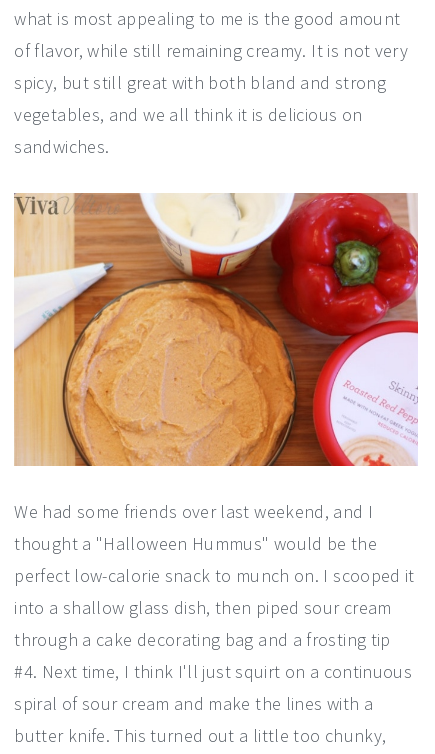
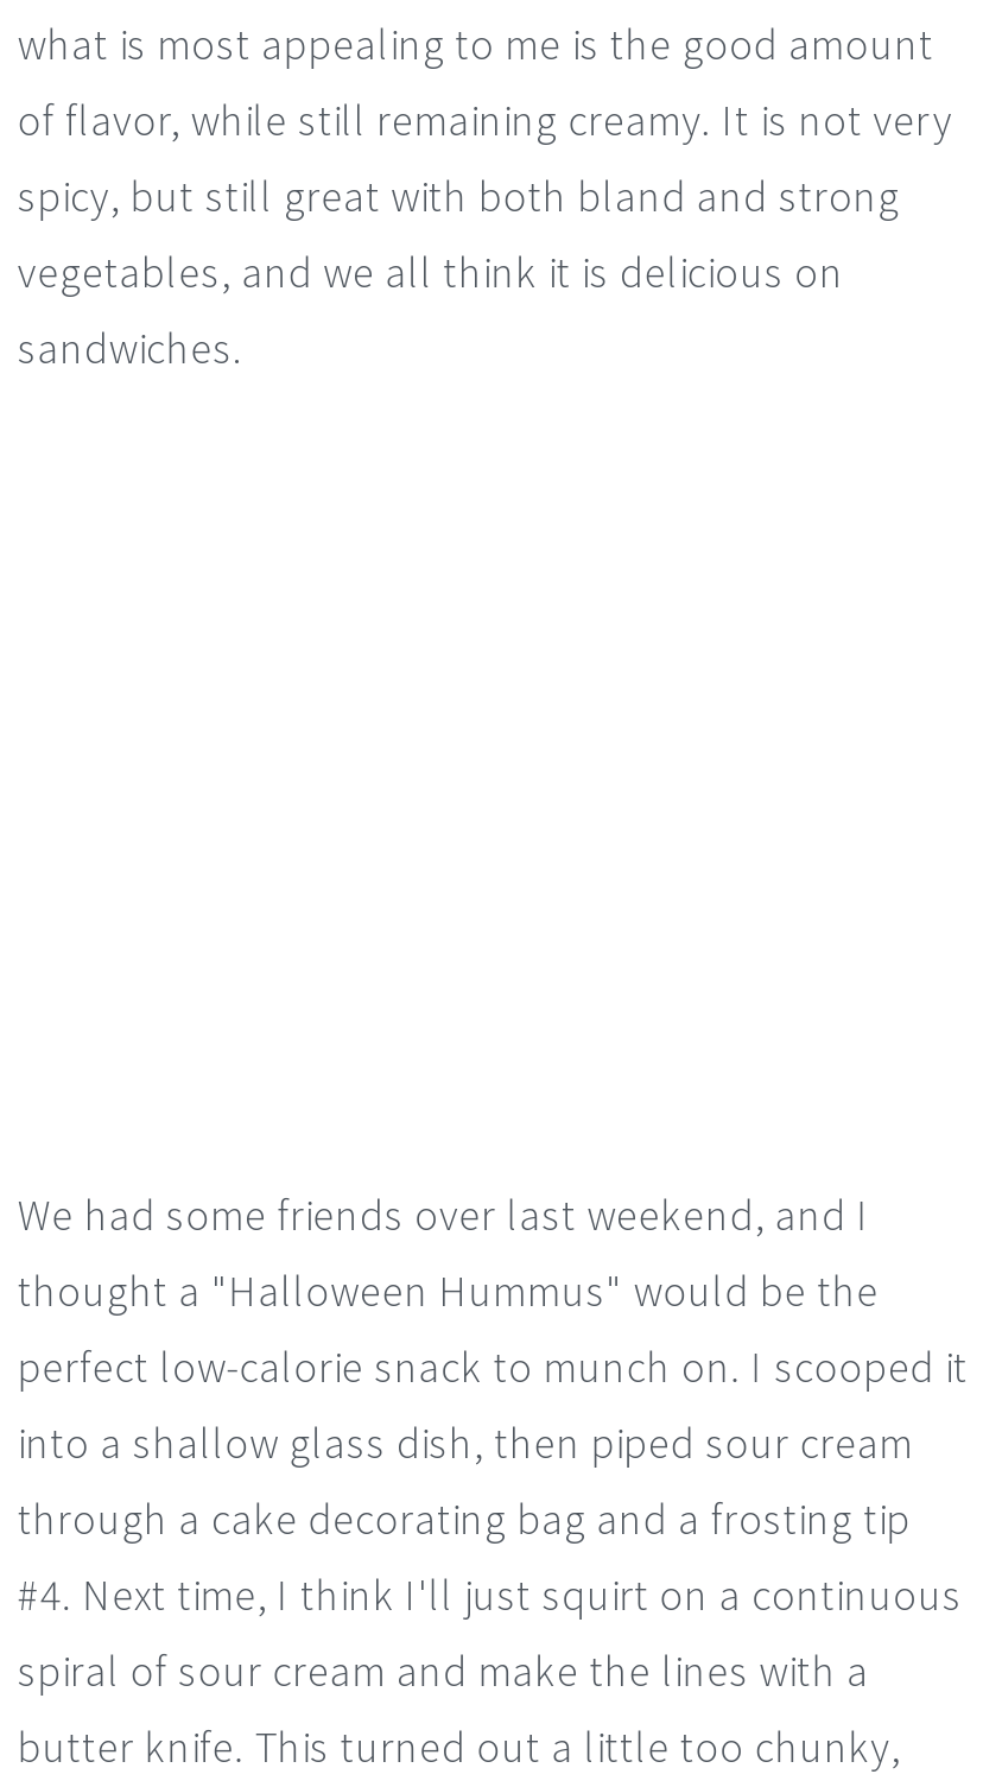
[13,192,419,467] [image] -> none

